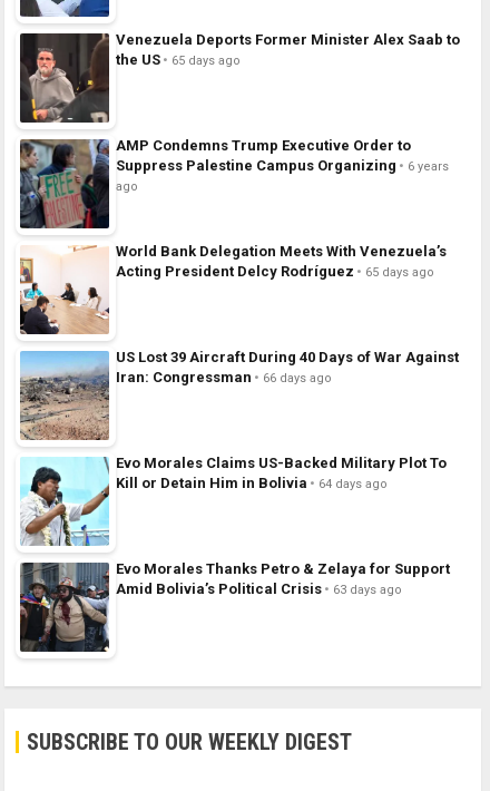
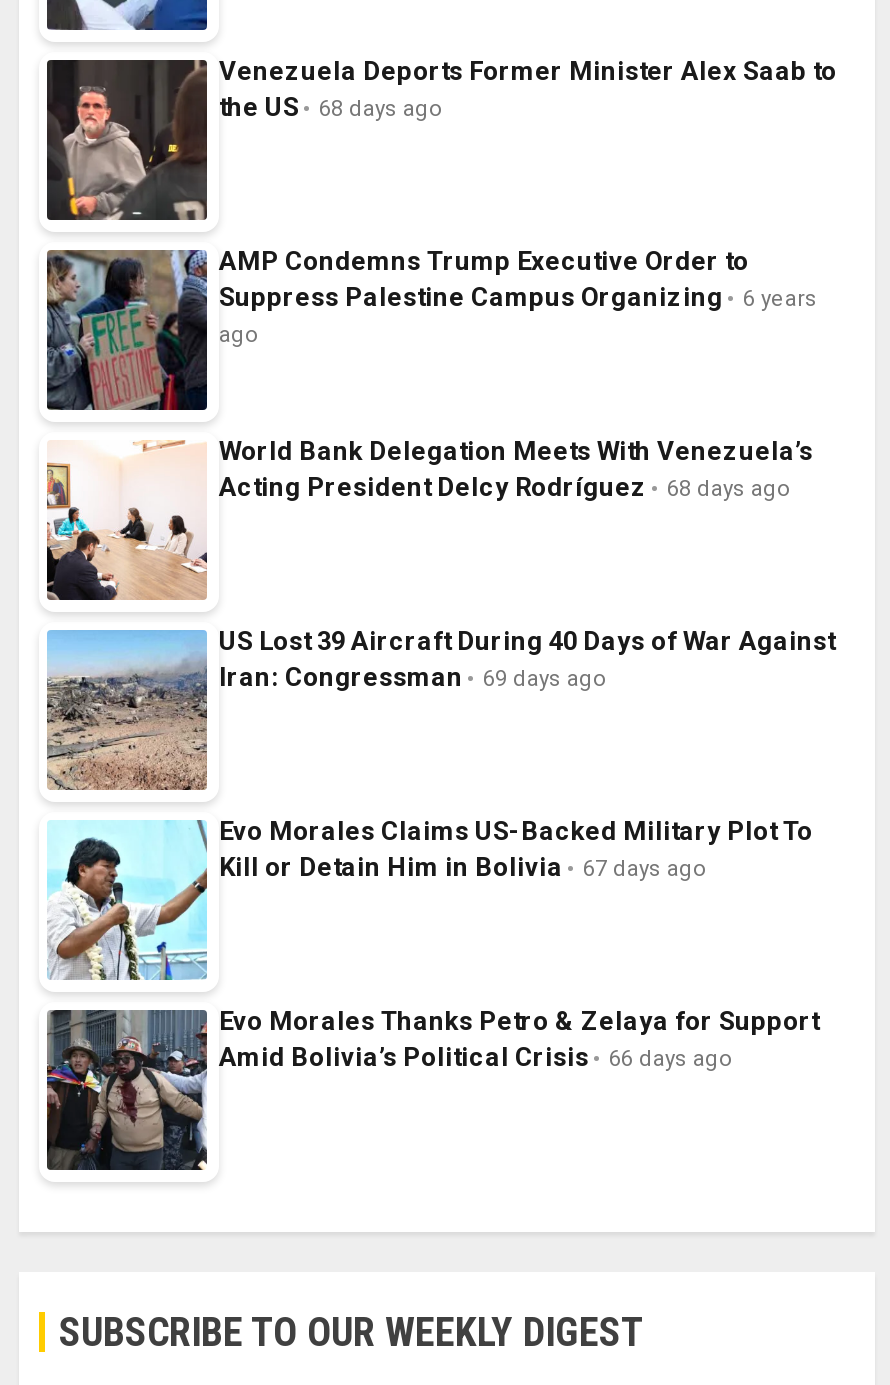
[116,51,241,68] the US 65 days ago -> [219,91,443,121] the US 68 days ago
[116,262,434,279] Acting President Delcy Rodríguez 65 days ago -> [219,471,791,501] Acting President Delcy Rodríguez 68 days ago
[116,368,332,385] Iran: Congressman 66 days ago -> [219,661,607,691] Iran: Congressman 69 days ago
[116,474,388,491] Kill or Detain Him in Bolivia 64 days ago -> [219,851,707,881] Kill or Detain Him in Bolivia 67 days ago
[116,580,402,597] Amid Bolivia’s Political Crisis 63 days ago -> [219,1041,733,1071] Amid Bolivia’s Political Crisis 66 days ago

